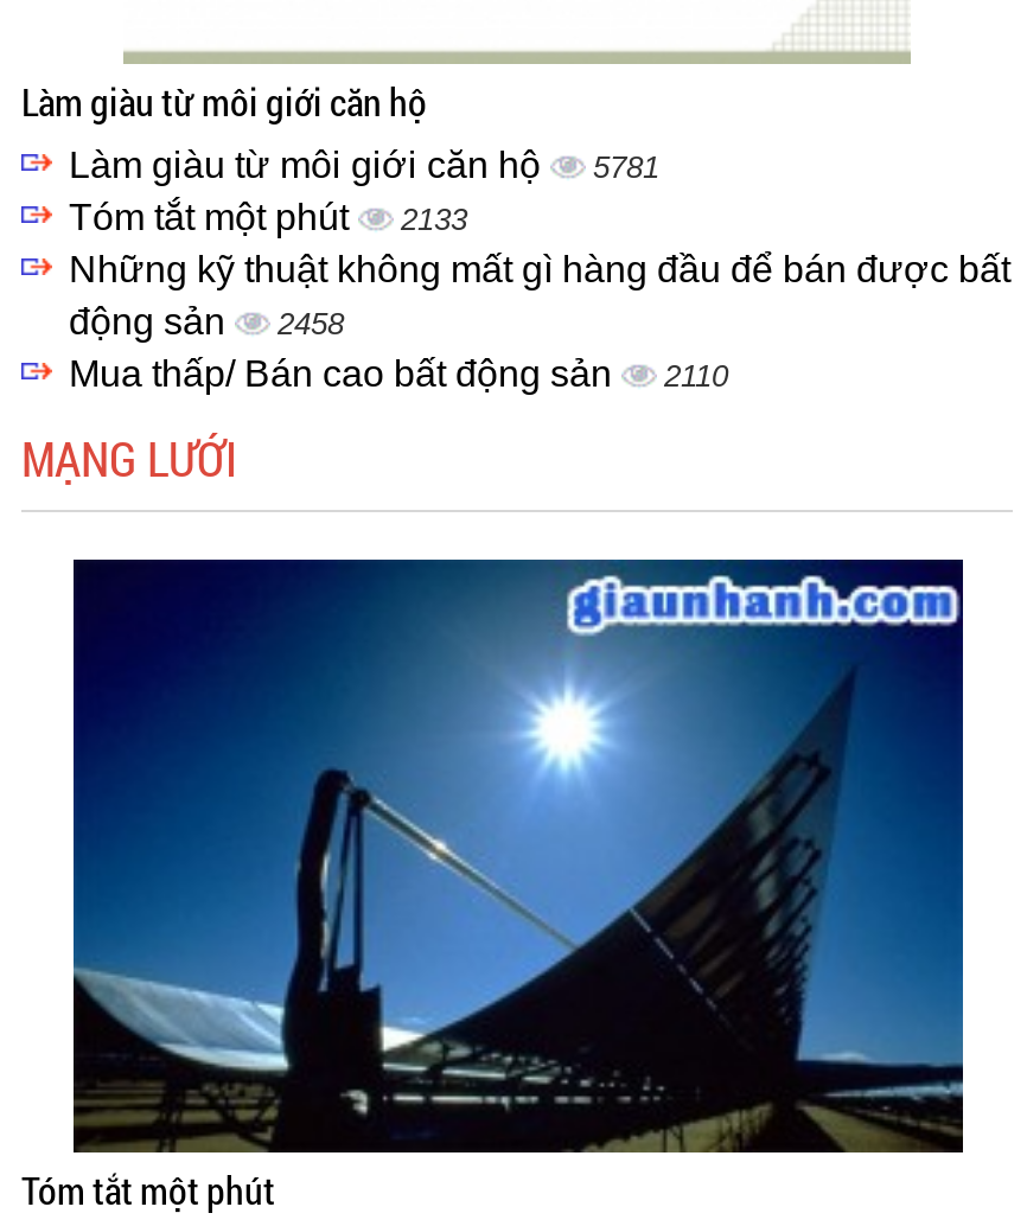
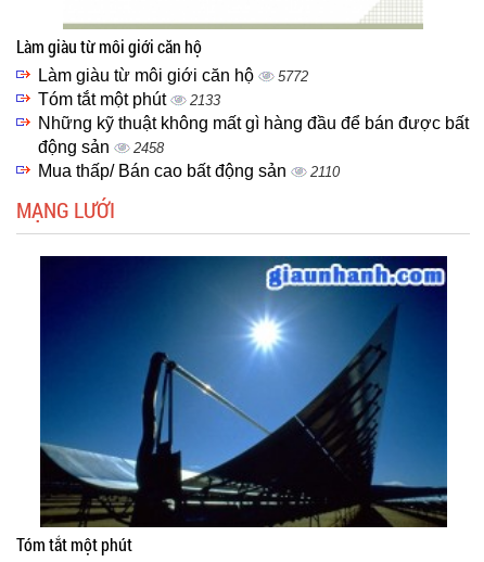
[69,145,659,185] Làm giàu từ môi giới căn hộ 5781 -> [38,66,308,85] Làm giàu từ môi giới căn hộ 5772

